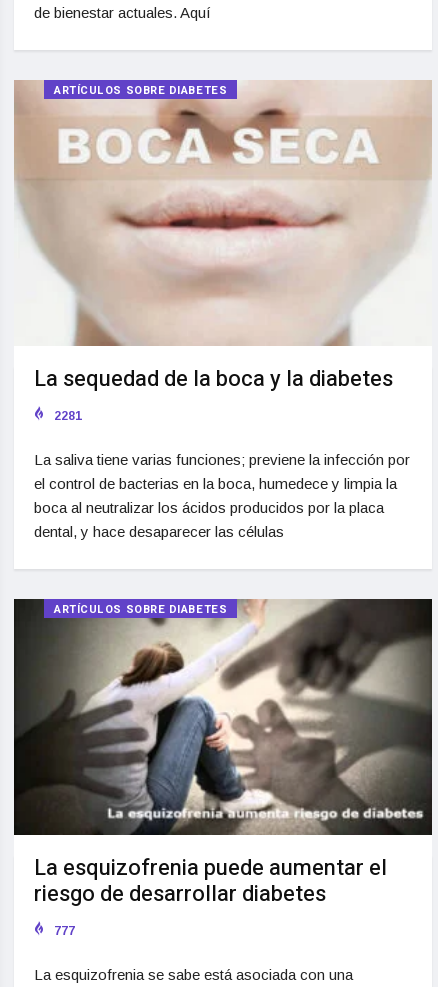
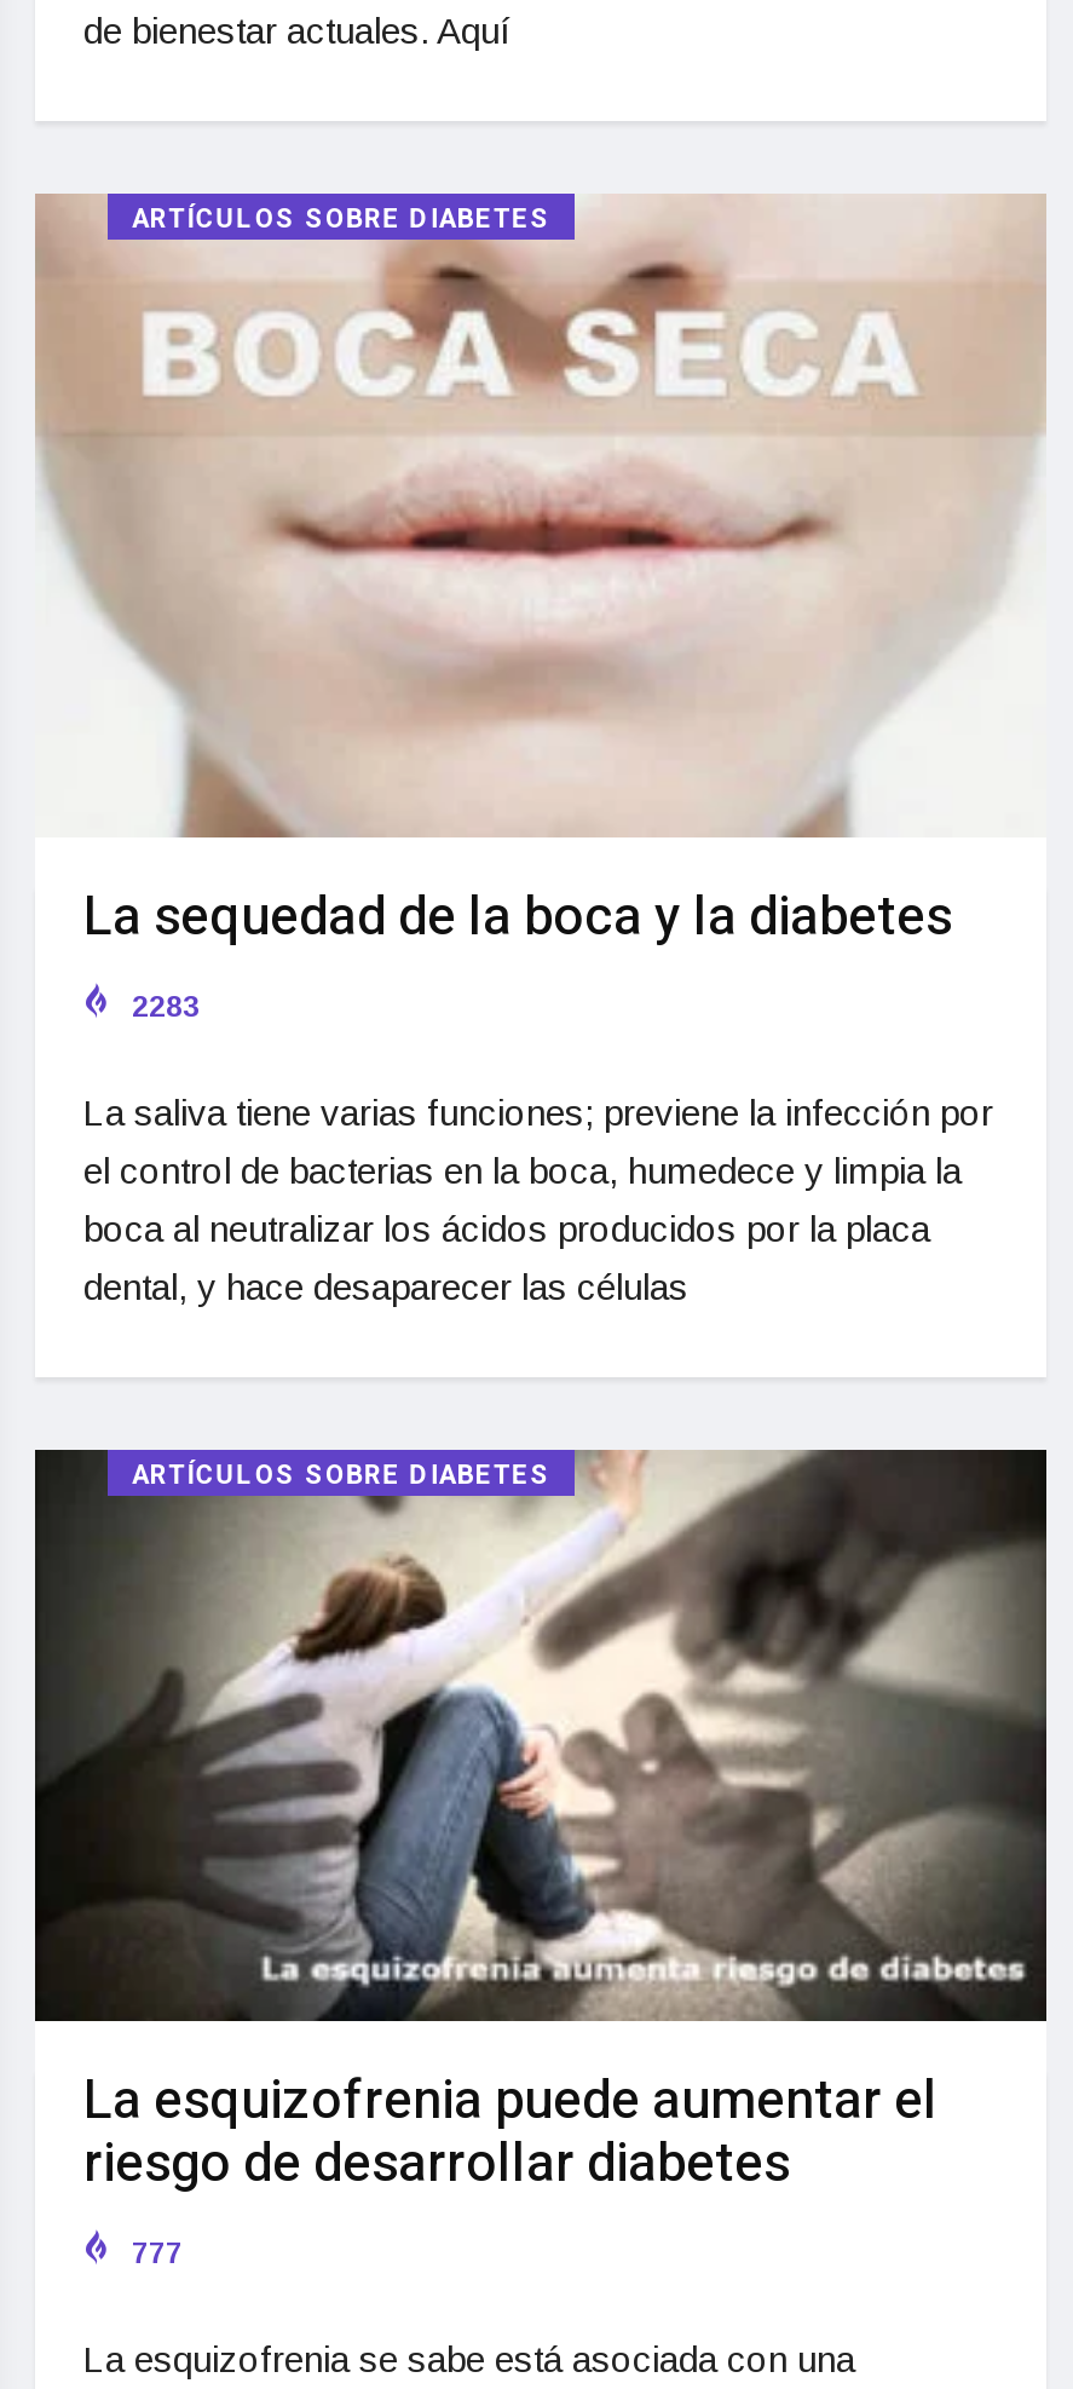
[51,409,82,423] 2281 -> [125,991,200,1025] 2283

